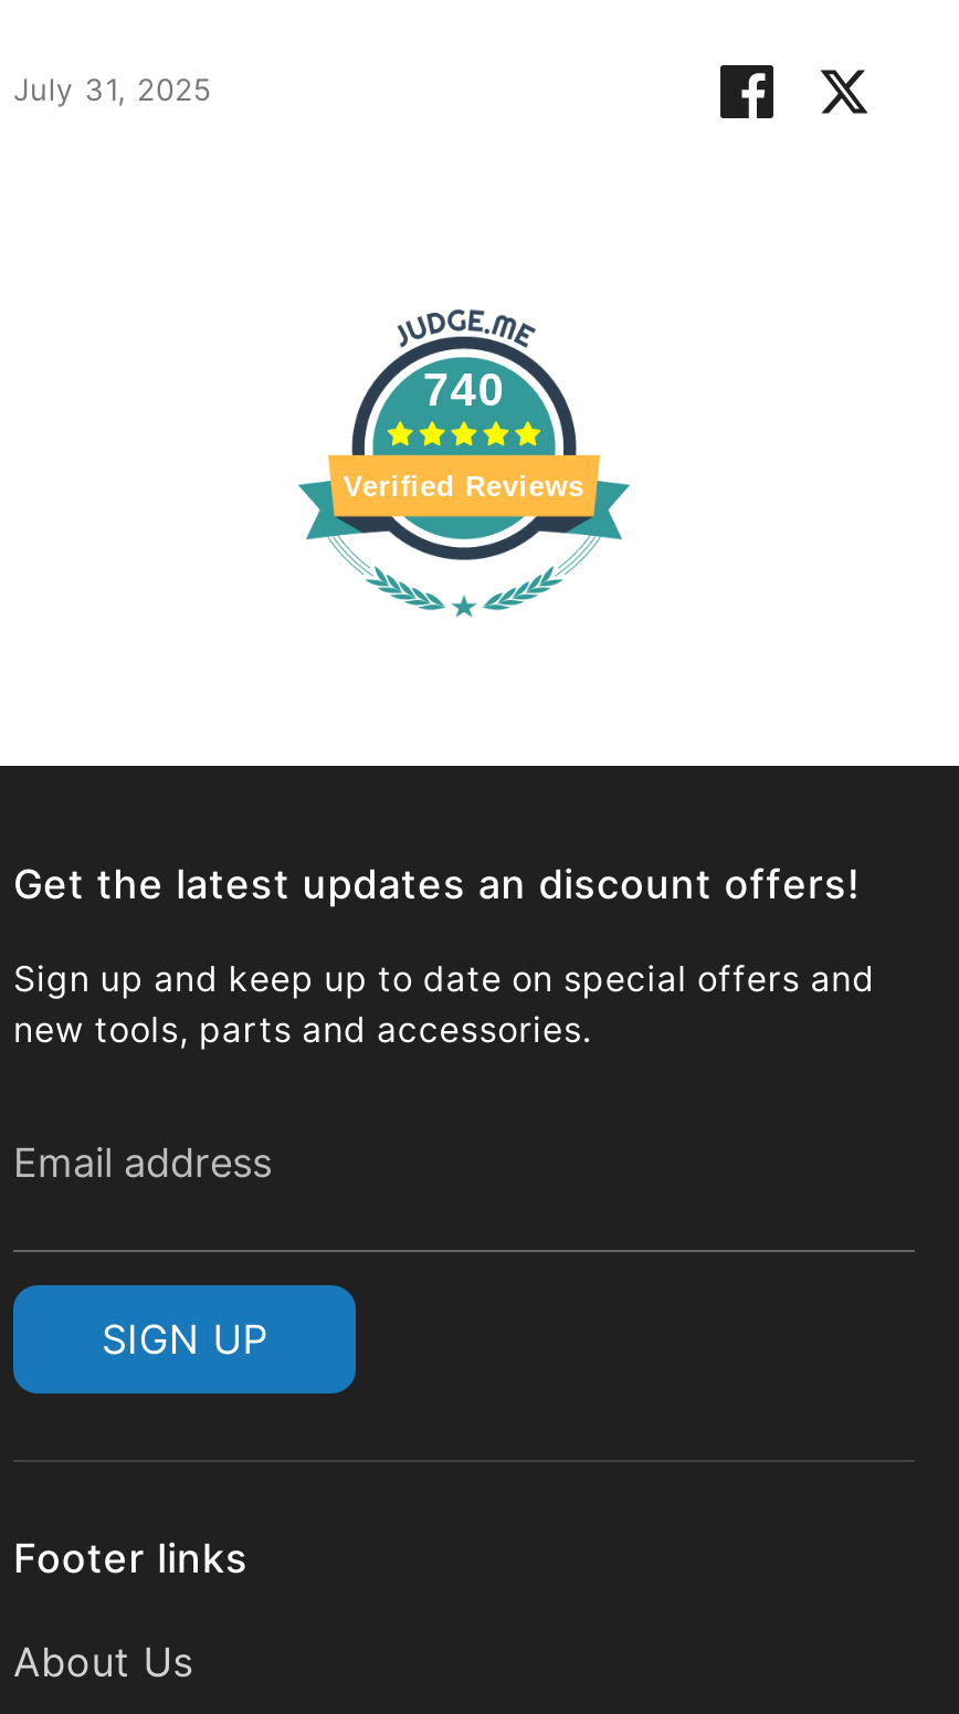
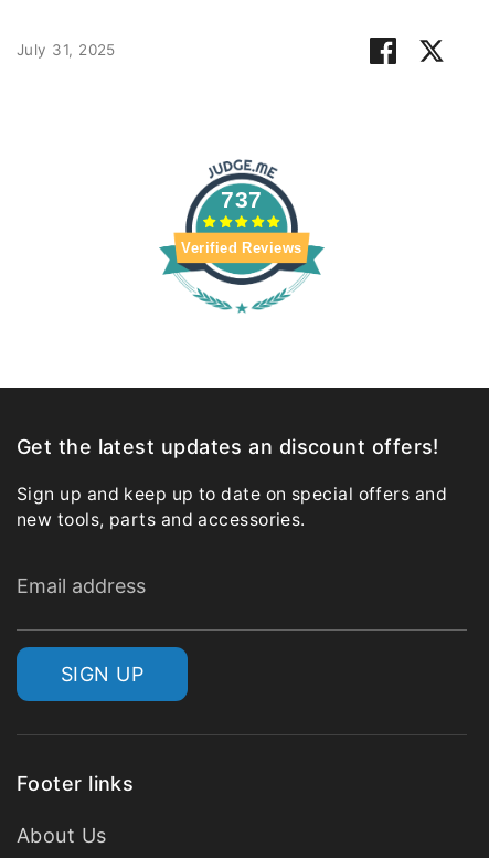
[423,363,505,414] 740 -> [221,186,262,212] 737

